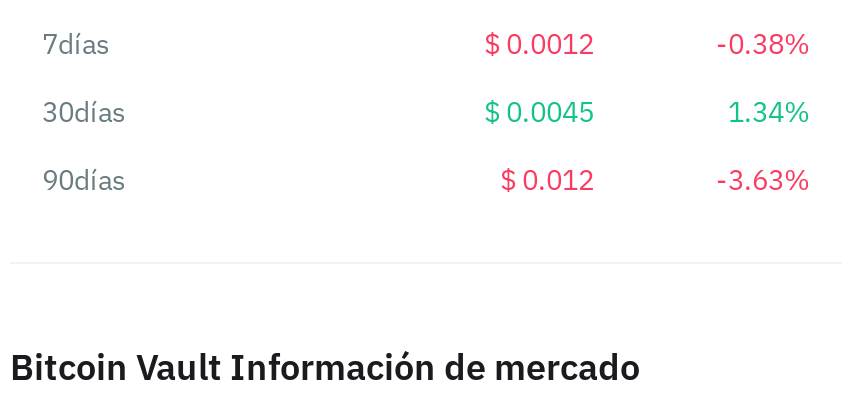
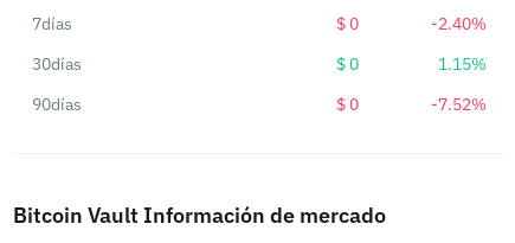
[484,26,594,62] $ 0.0012 -> [336,13,359,34] $ 0
[716,26,810,62] -0.38% -> [431,13,487,34] -2.40%
[484,94,594,130] $ 0.0045 -> [336,53,359,75] $ 0
[728,94,810,130] 1.34% -> [438,53,487,75] 1.15%
[500,162,594,198] $ 0.012 -> [336,94,359,115] $ 0
[716,162,810,198] -3.63% -> [431,94,487,115] -7.52%

